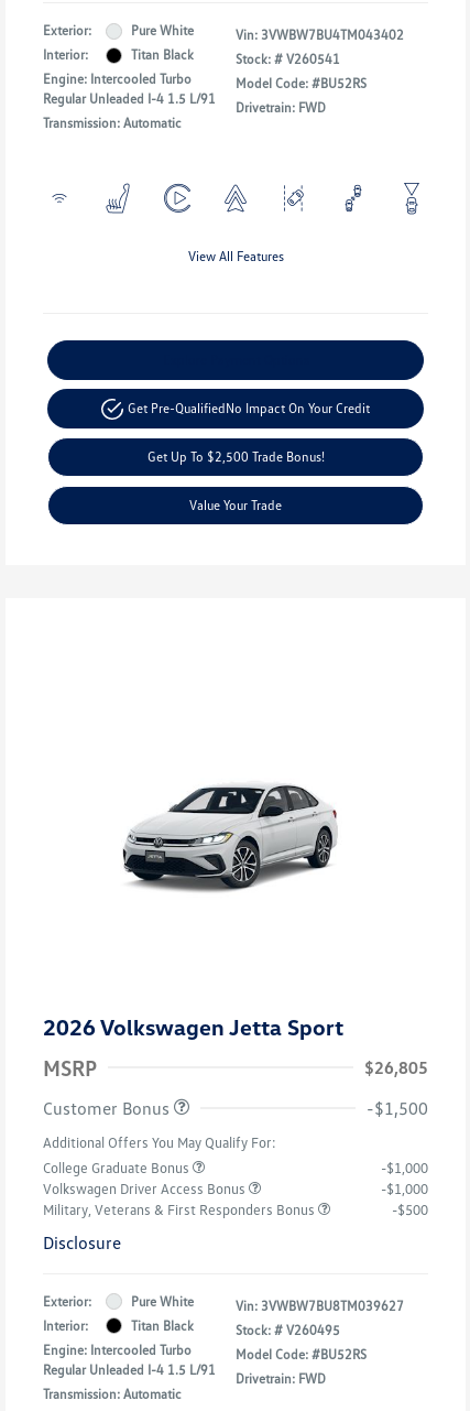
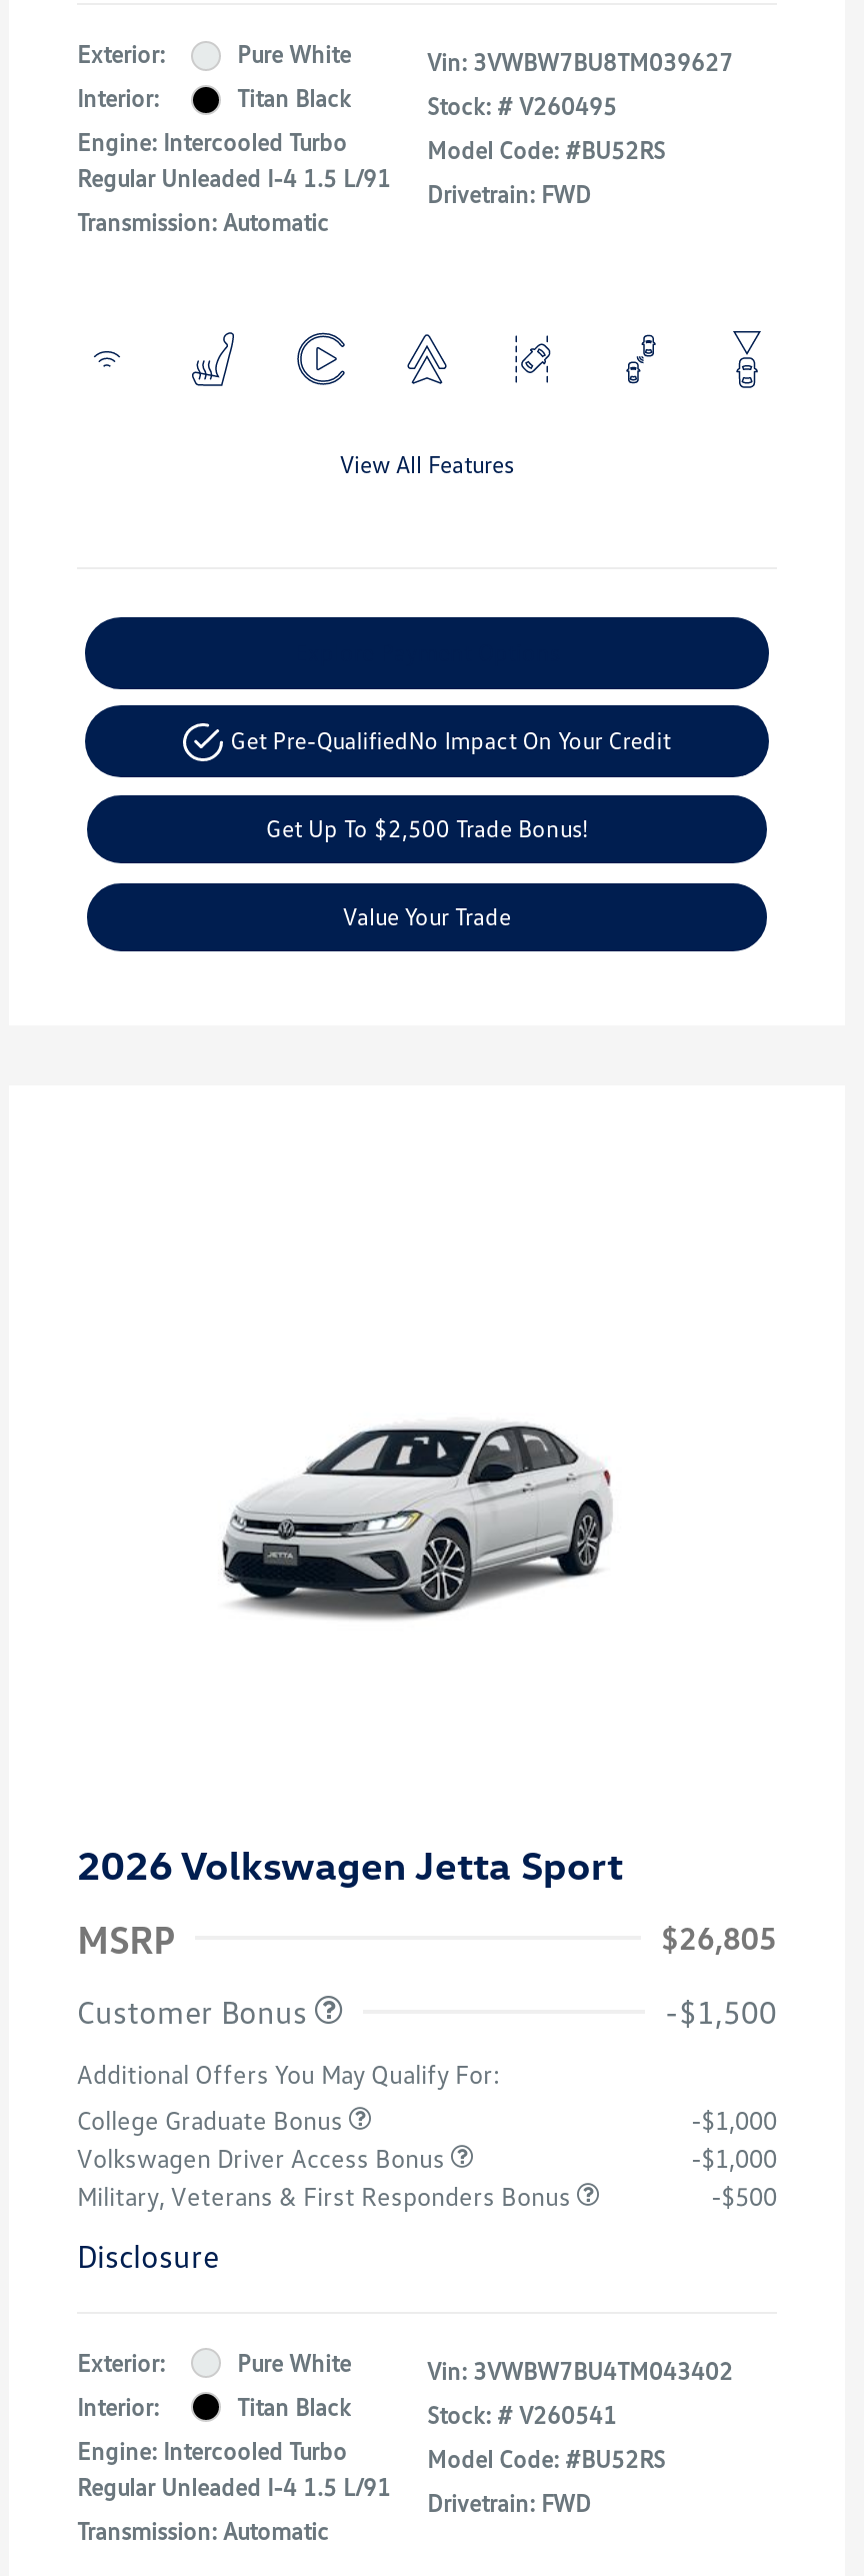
[236,27,404,44] Vin: 3VWBW7BU4TM043402 -> [427,48,733,78] Vin: 3VWBW7BU8TM039627
[236,51,340,68] Stock: # V260541 -> [427,92,617,122] Stock: # V260495
[236,1297,404,1314] Vin: 3VWBW7BU8TM039627 -> [427,2355,733,2385] Vin: 3VWBW7BU4TM043402
[236,1321,340,1338] Stock: # V260495 -> [427,2399,617,2429] Stock: # V260541

